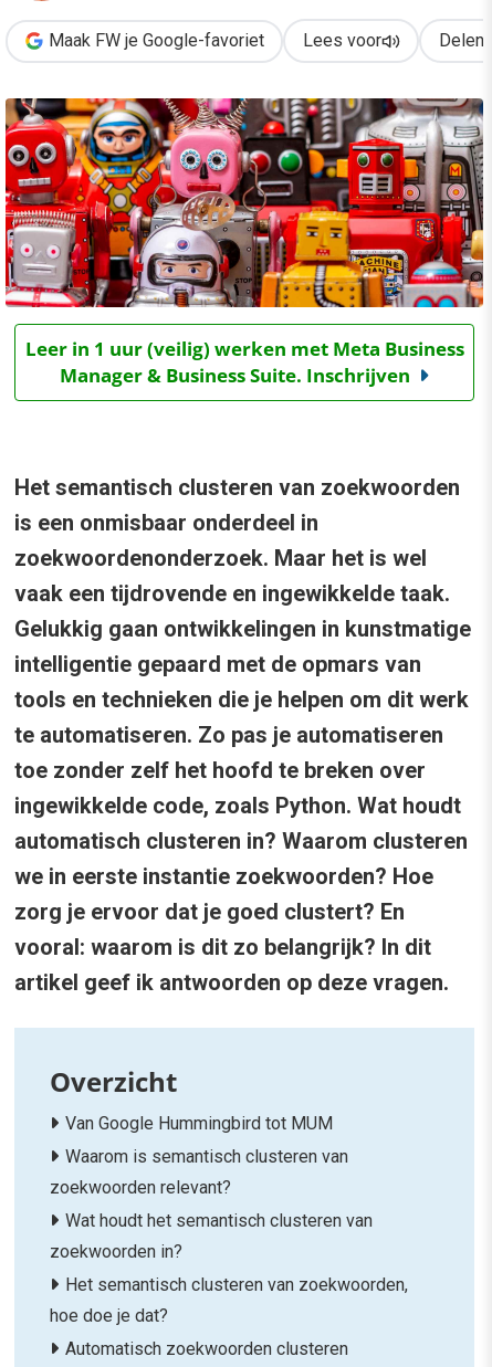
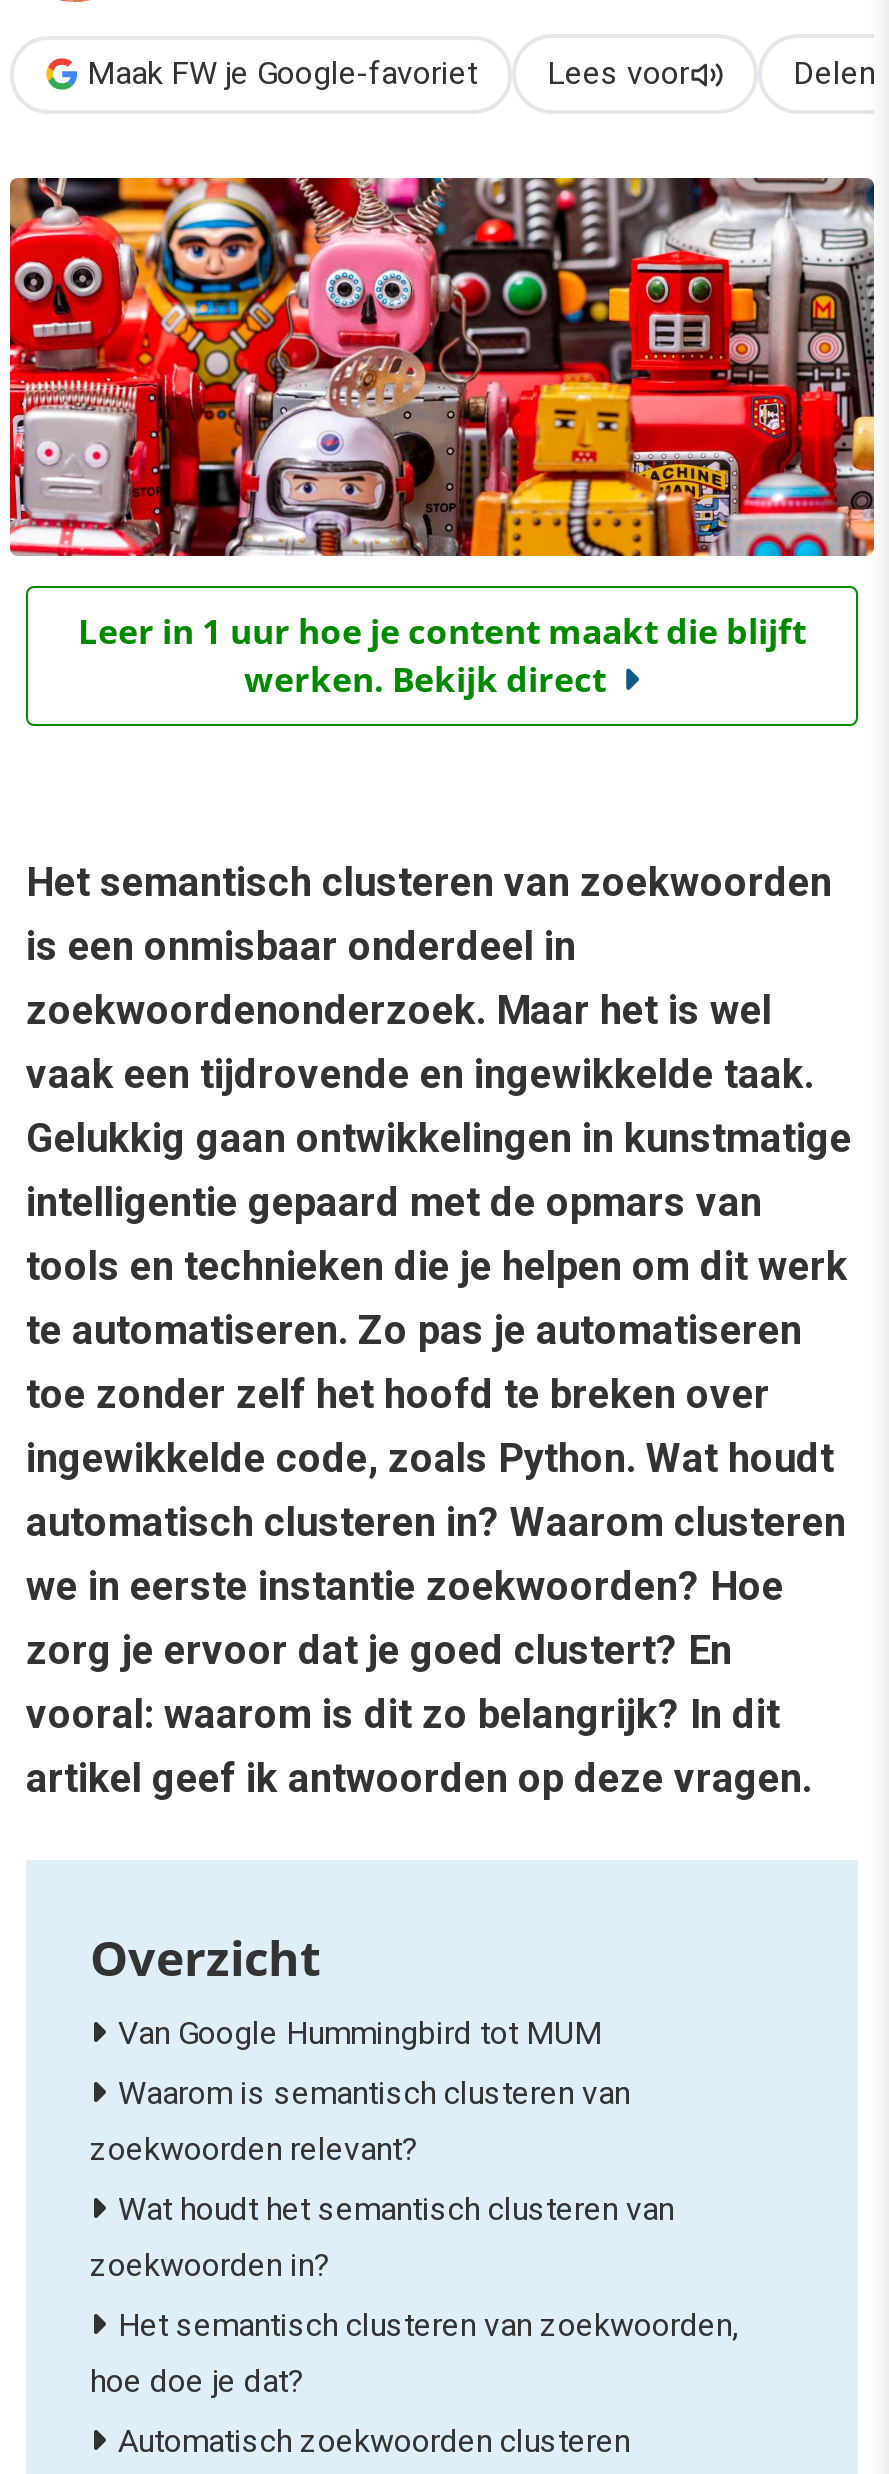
[25,336,464,388] Leer in 1 uur (veilig) werken met Meta Business | Manager & Business Suite. Inschrijven -> [78,609,806,703] Leer in 1 uur hoe je content maakt die blijft | werken. Bekijk direct

